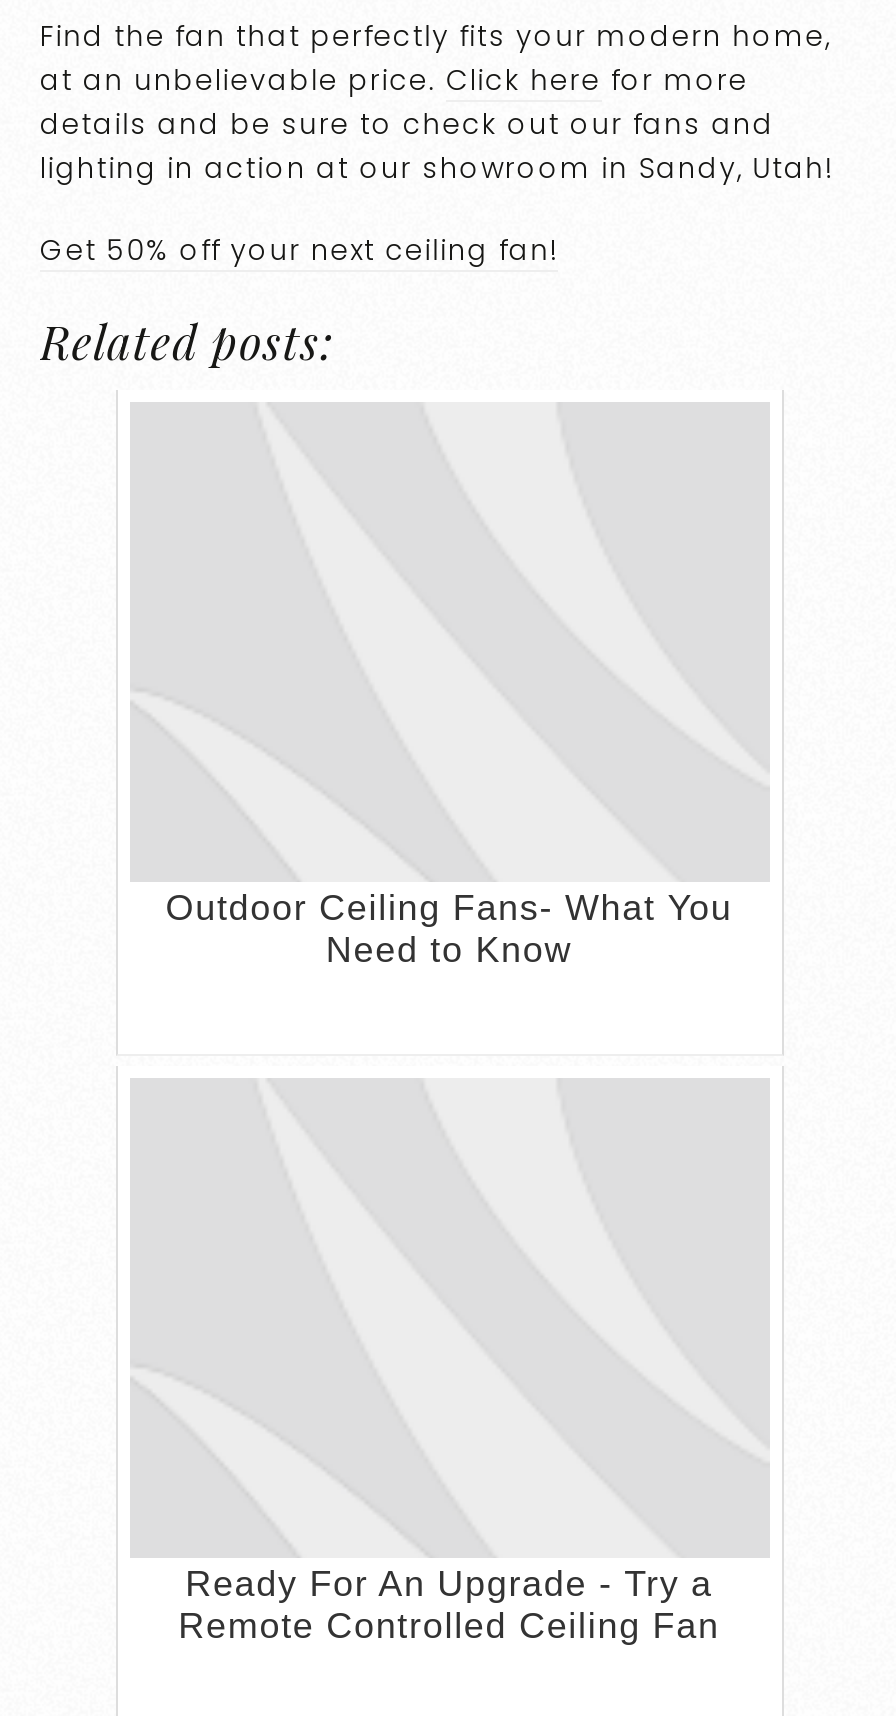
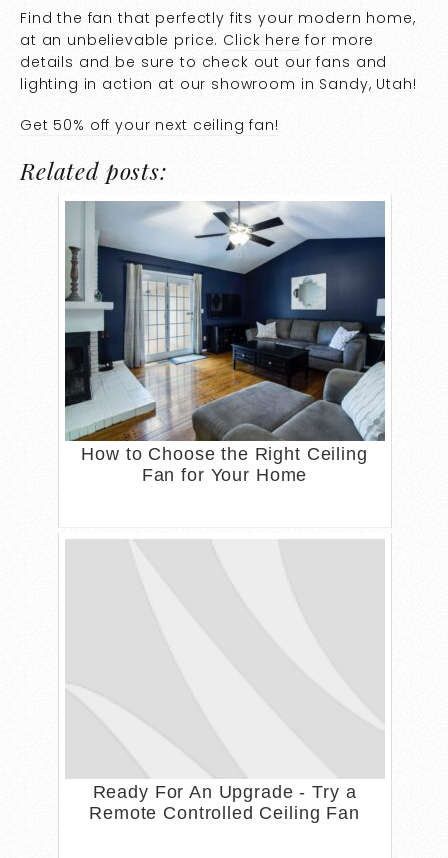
none -> [64,201,386,441] [image]
[166,887,732,969] Outdoor Ceiling Fans- What You | Need to Know -> [81,443,368,484] How to Choose the Right Ceiling | Fan for Your Home

